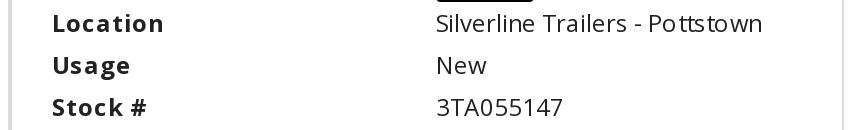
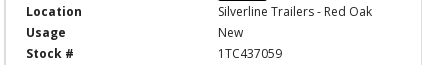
[436,6,762,40] Silverline Trailers - Pottstown -> [218,3,372,20] Silverline Trailers - Red Oak
[436,90,564,124] 3TA055147 -> [218,45,282,62] 1TC437059

